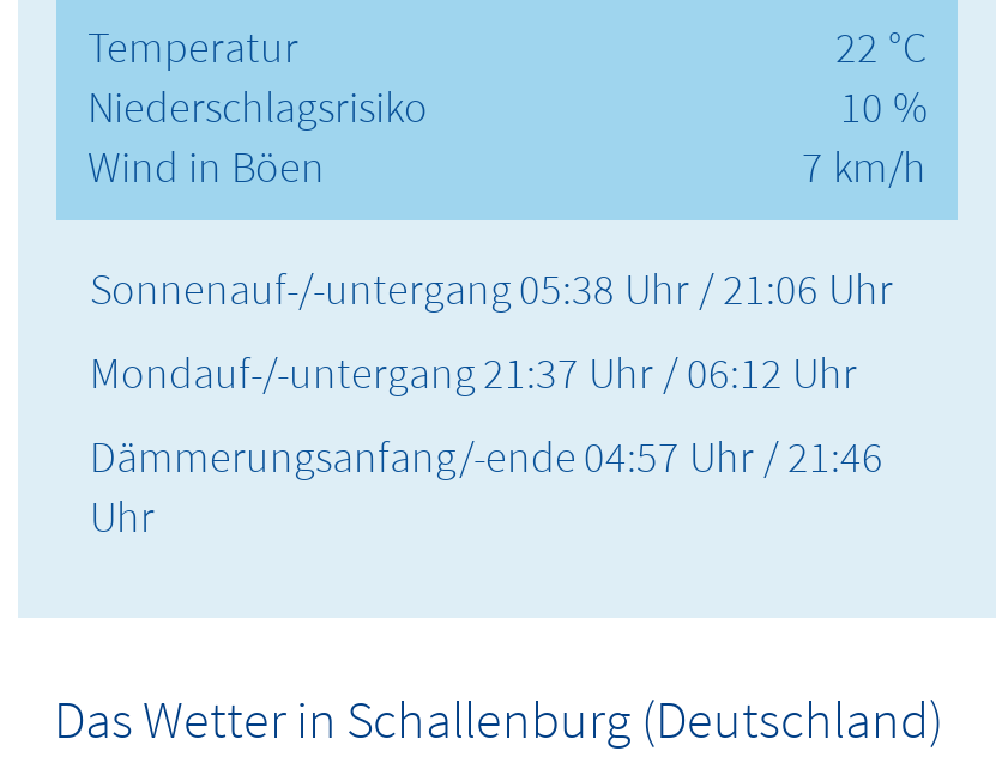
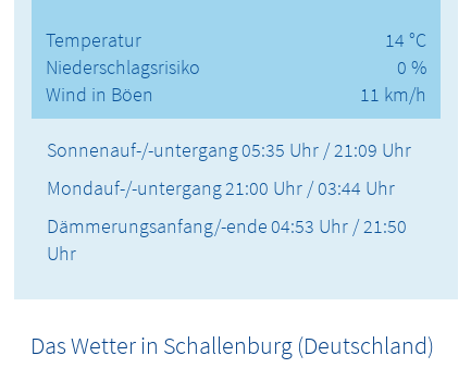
[835,20,926,75] 22 °C -> [385,27,426,52] 14 °C
[840,80,926,135] 10 % -> [397,55,426,80] 0 %
[802,139,926,195] 7 km/h -> [360,82,426,107] 11 km/h
[90,262,893,317] Sonnenauf-/-untergang 05:38 Uhr / 21:06 Uhr -> [47,137,411,162] Sonnenauf-/-untergang 05:35 Uhr / 21:09 Uhr
[90,345,857,401] Mondauf-/-untergang 21:37 Uhr / 06:12 Uhr -> [47,176,395,201] Mondauf-/-untergang 21:00 Uhr / 03:44 Uhr
[90,429,883,484] Dämmerungsanfang/-ende 04:57 Uhr / 21:46 -> [47,214,407,239] Dämmerungsanfang/-ende 04:53 Uhr / 21:50

